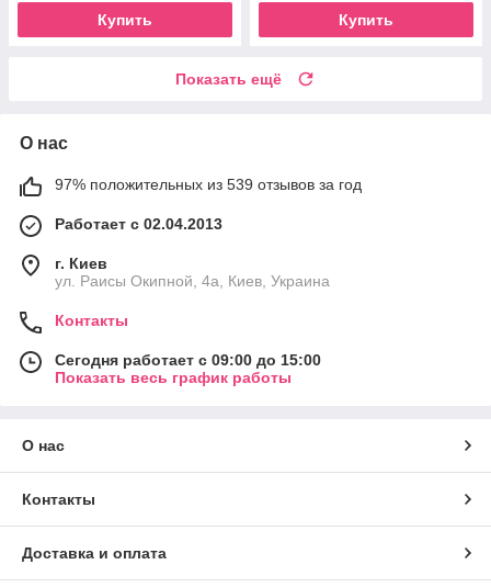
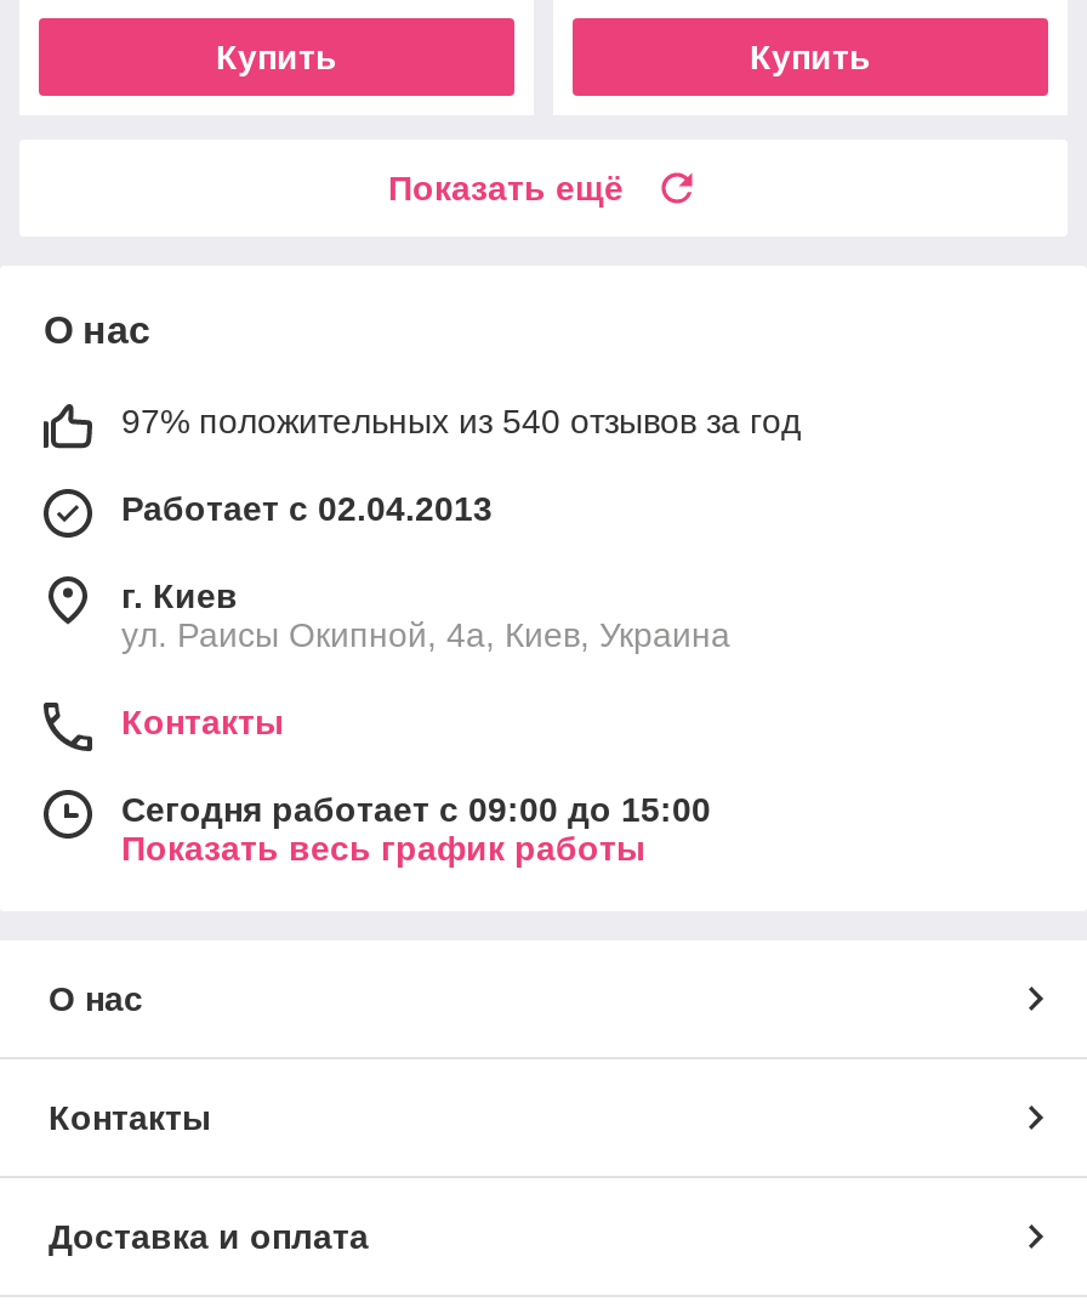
[55,175,362,193] 97% положительных из 539 отзывов за год -> [121,401,801,440] 97% положительных из 540 отзывов за год

